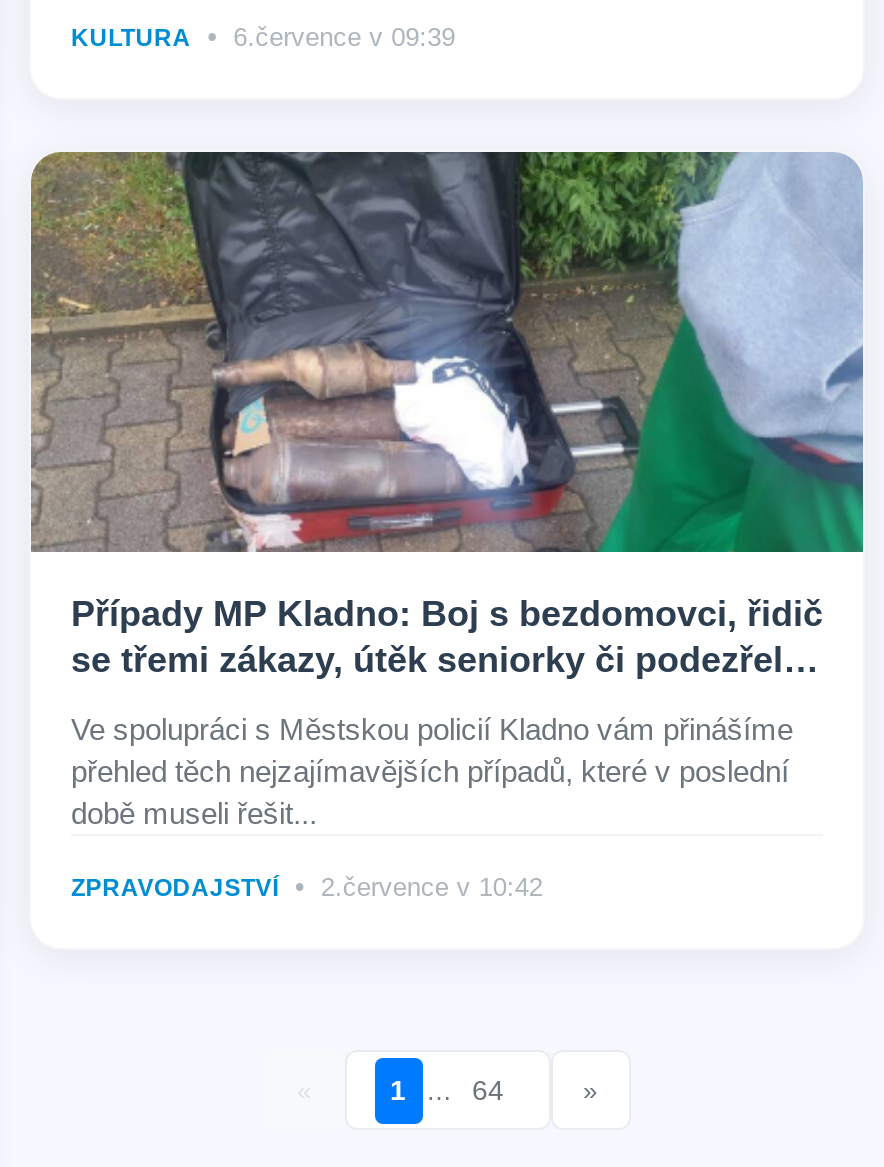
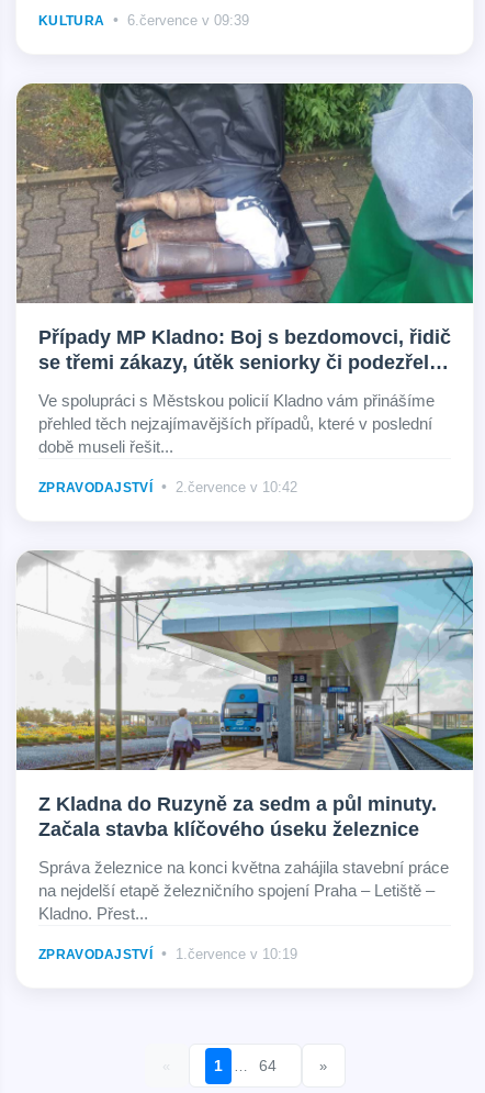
none -> [15,550,474,962] [image] | Z Kladna do Ruzyně za sedm a půl minuty. | Začala stavba klíčového úseku železnice | Správa železnice na konci května zahájila stavební práce | na nejdelší etapě železničního spojení Praha – Letiště – | Kladno. Přest... | ZPRAVODAJSTVÍ • 1.července v 10:19

